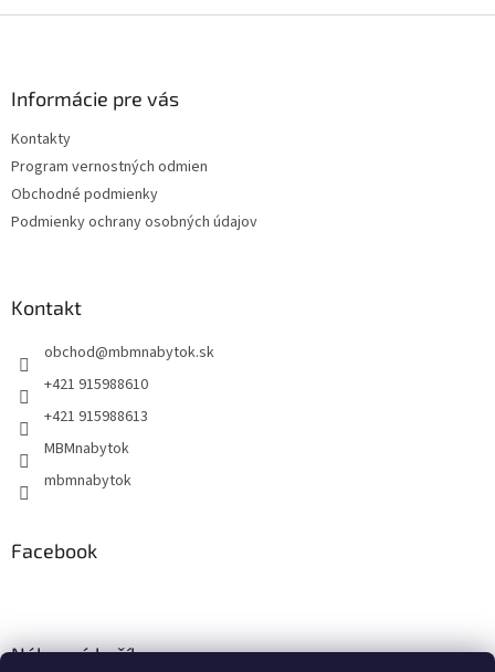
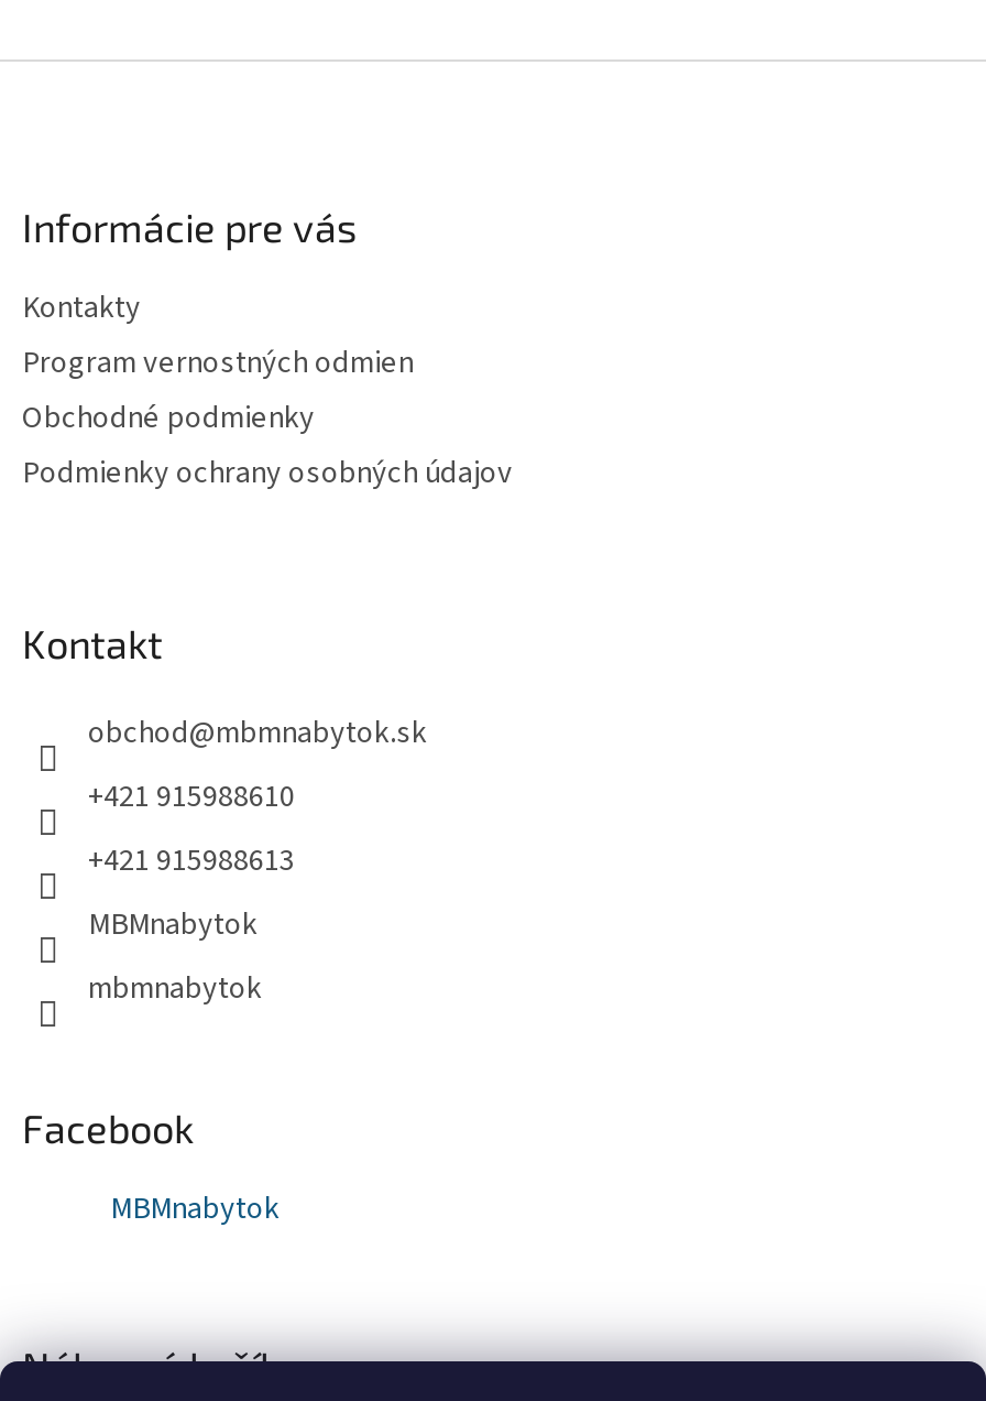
none -> [110,1188,280,1232] MBMnabytok

